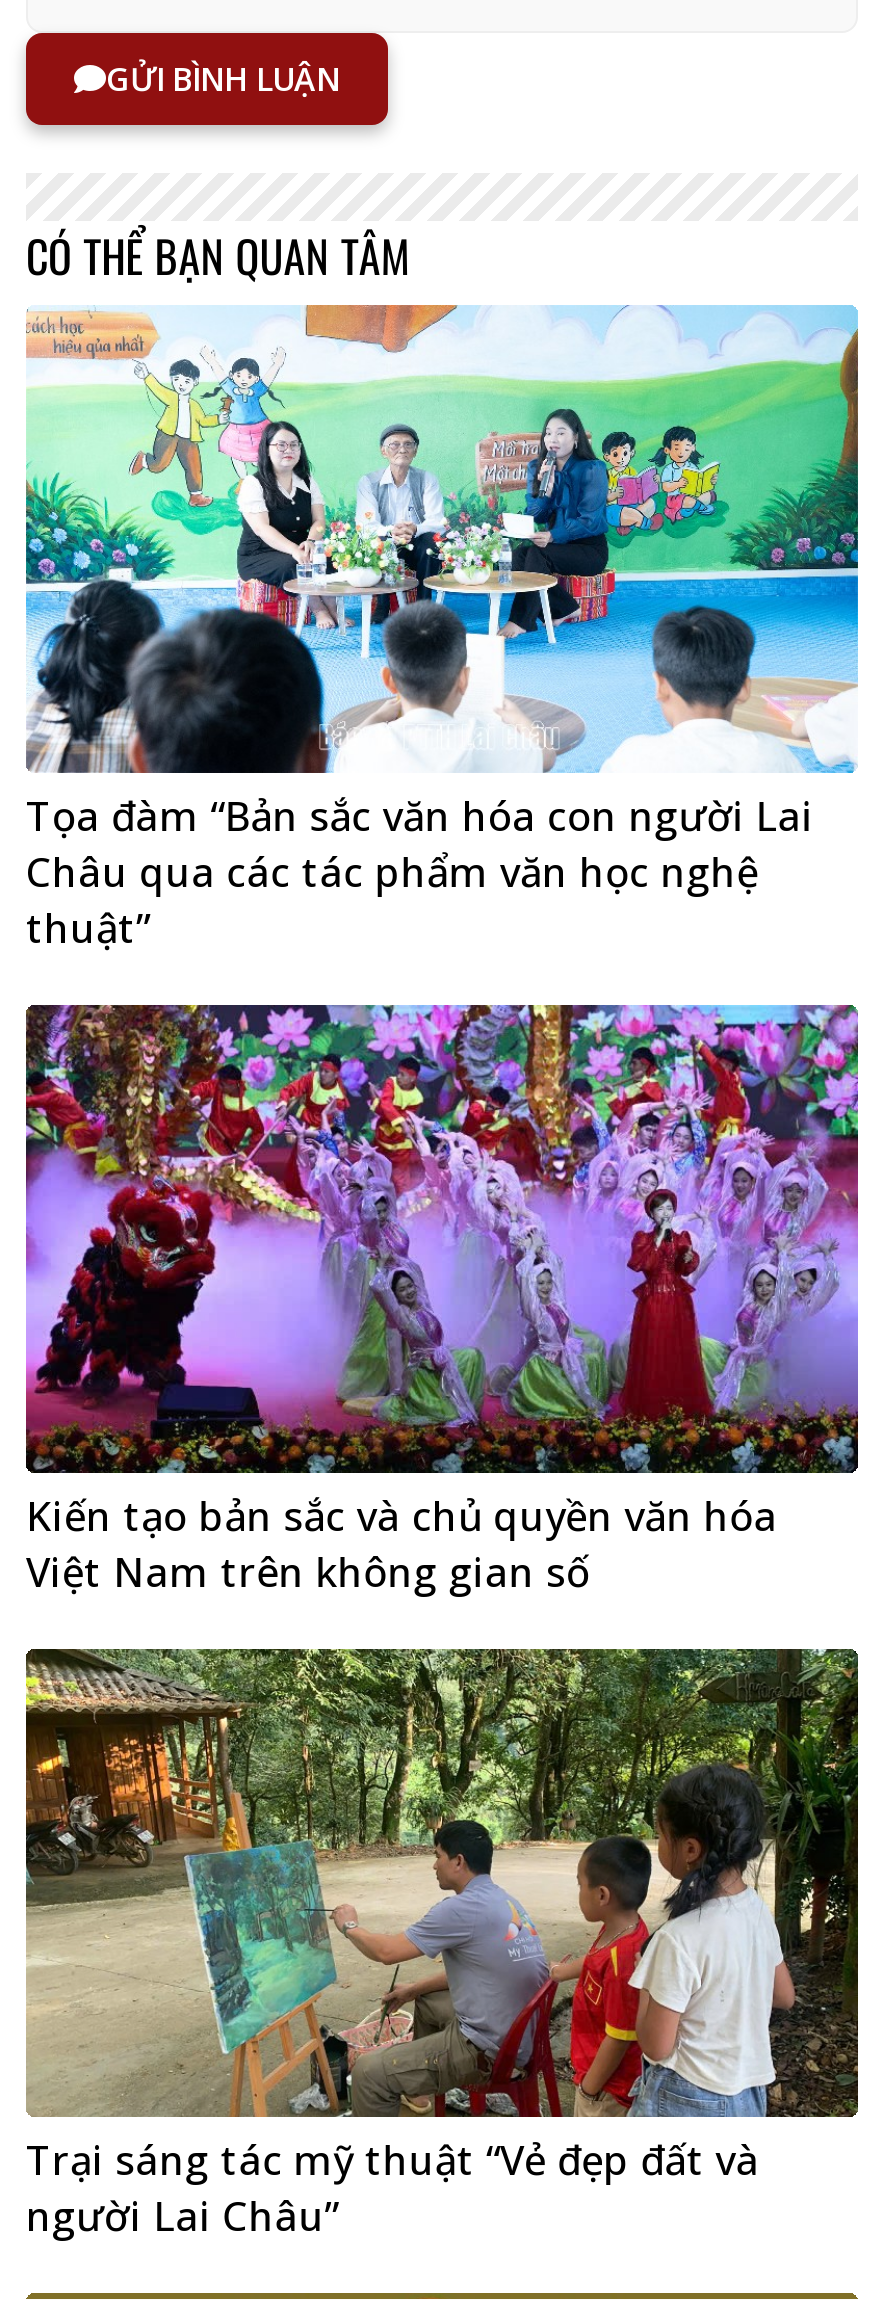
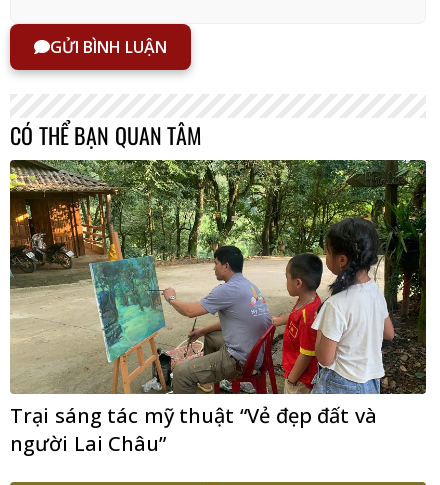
[24,303,860,956] [image] | Tọa đàm “Bản sắc văn hóa con người Lai | Châu qua các tác phẩm văn học nghệ | thuật” -> none
[24,1003,860,1600] [image] | Kiến tạo bản sắc và chủ quyền văn hóa | Việt Nam trên không gian số -> none

